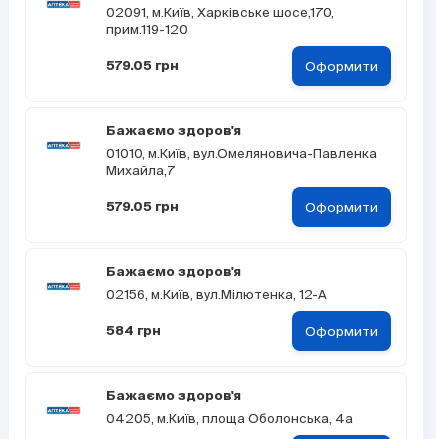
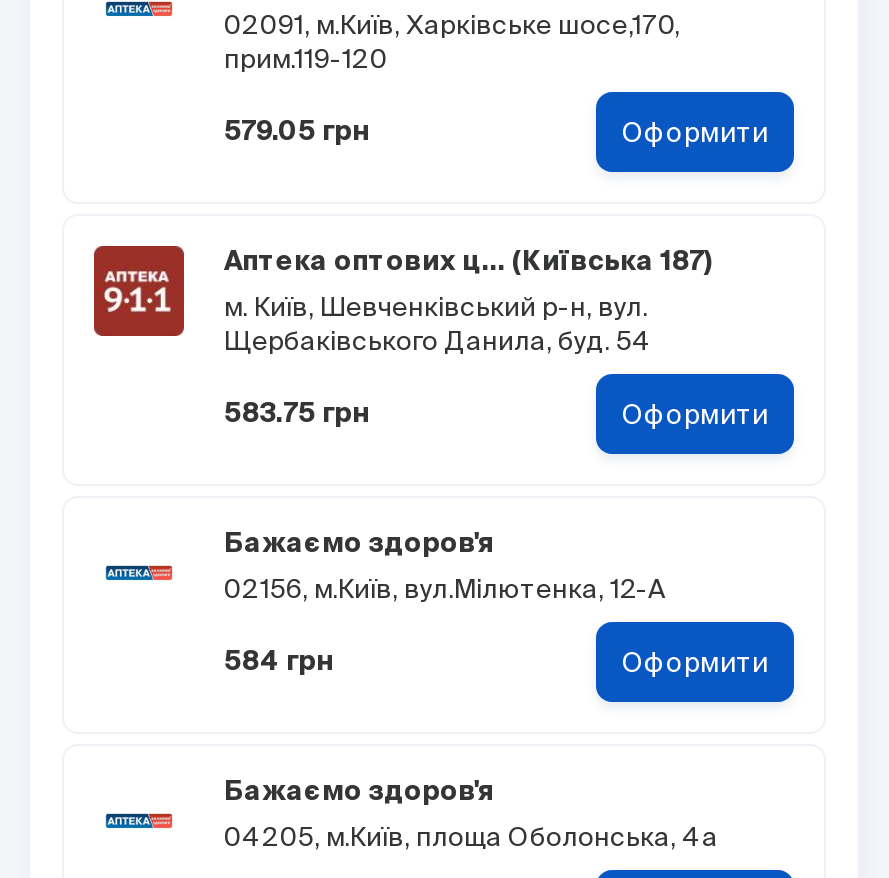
[41,123,241,168] [image] | Бажаємо здоров'я -> [92,244,714,338] [image] | Аптека оптових ц... (Київська 187)
[106,146,377,178] 01010, м.Київ, вул.Омеляновича-Павленка | Михайла,7 -> [224,292,652,356] м. Київ, Шевченківський р-н, вул. | Щербаківського Данила, буд. 54
[106,200,179,213] 579.05 грн -> [224,401,370,427] 583.75 грн

